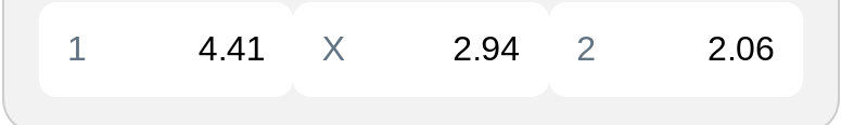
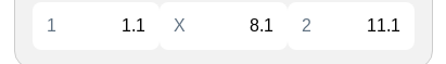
[198,31,346,67] 4.41 X -> [122,17,186,35] 1.1 X
[453,31,596,67] 2.94 2 -> [249,17,311,35] 8.1 2
[708,31,775,67] 2.06 -> [367,17,400,35] 11.1

